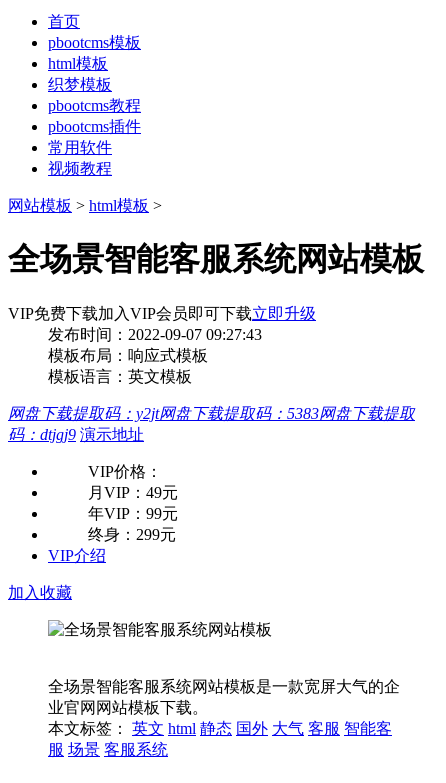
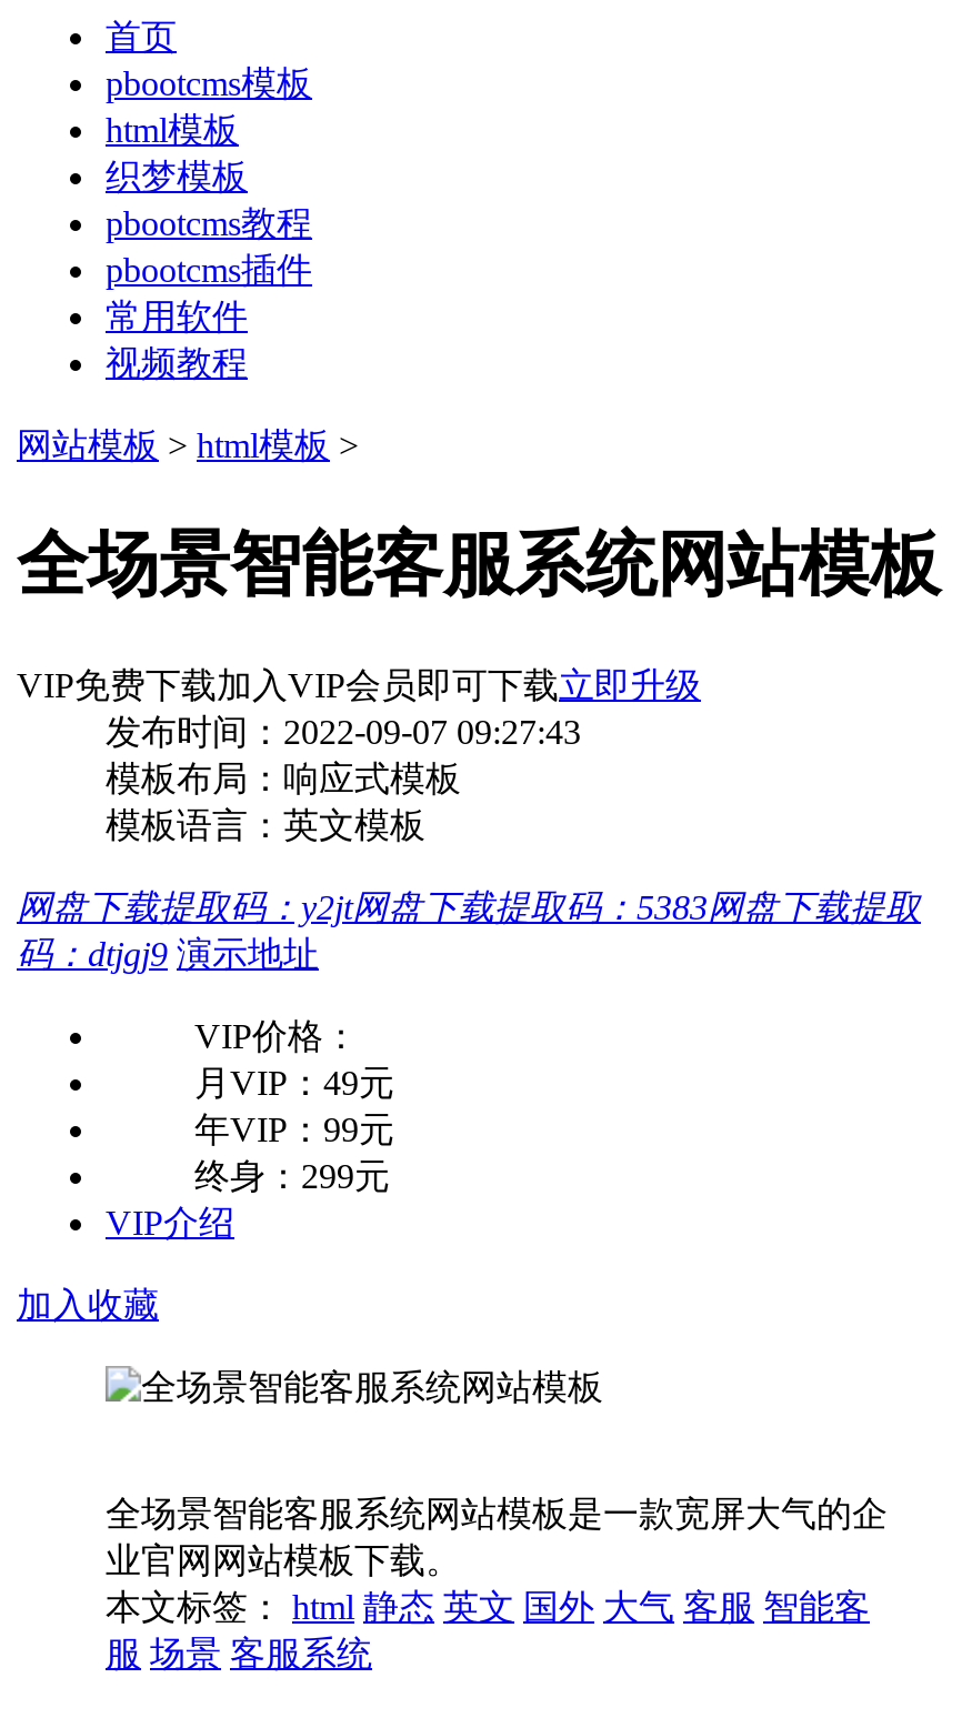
[48,720,392,737] 本文标签：英文 html 静态 国外 大气 客服 智能客 -> [106,1588,870,1626] 本文标签：html 静态 英文 国外 大气 客服 智能客

